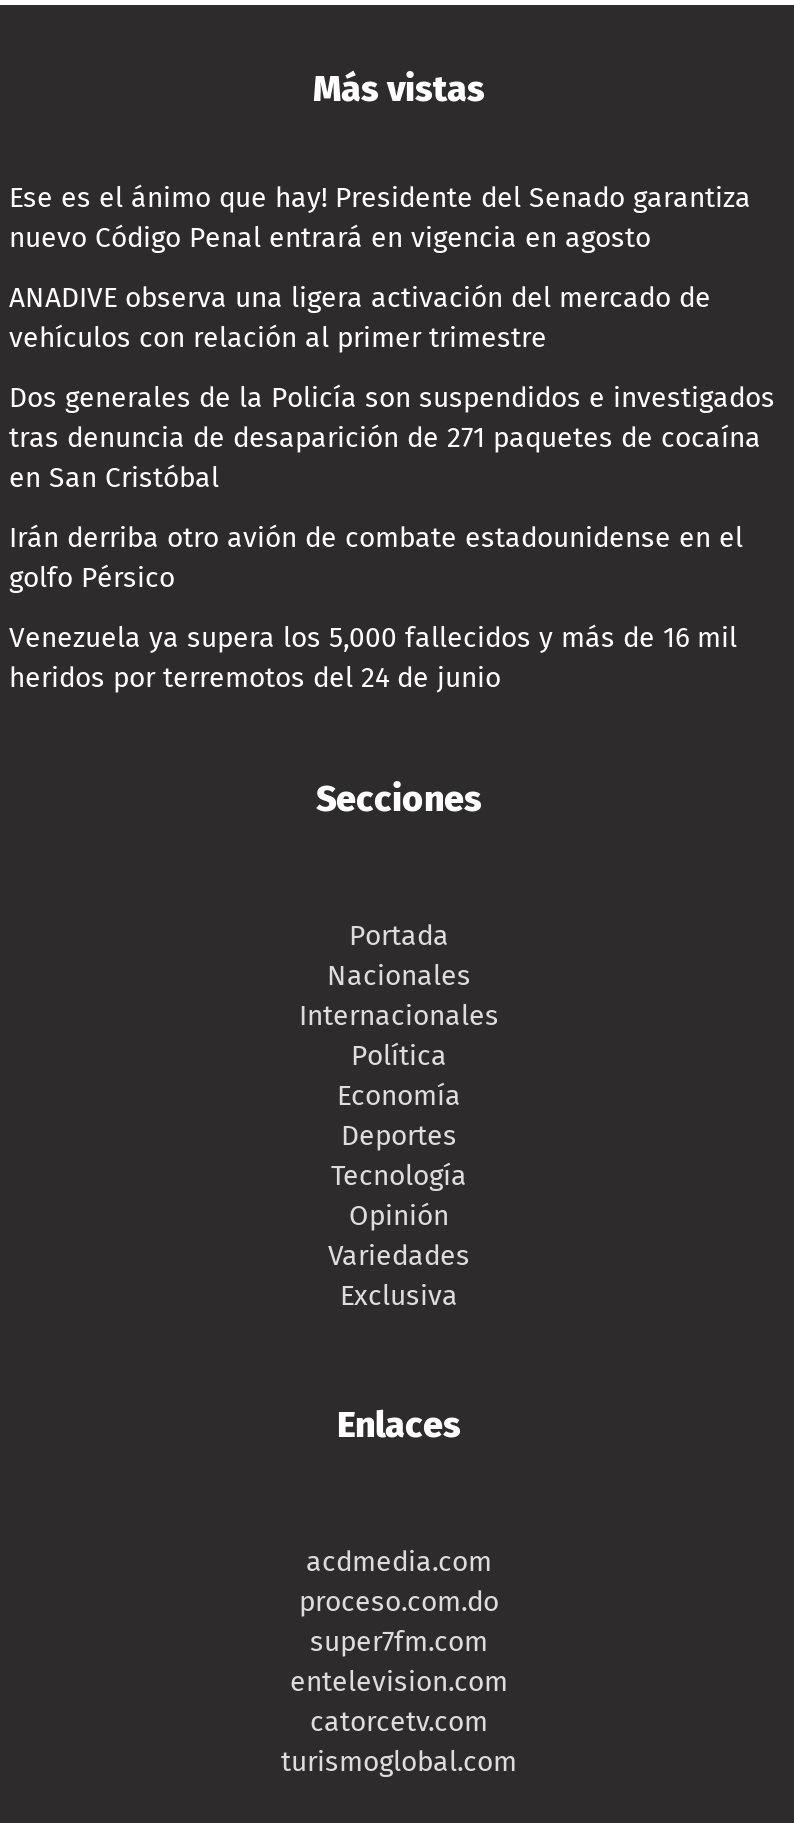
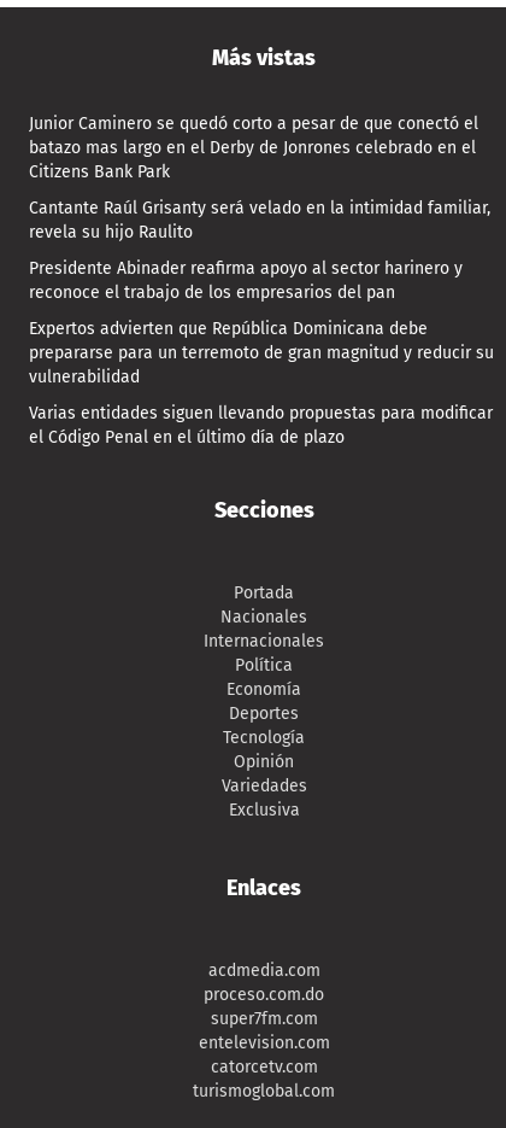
[9,181,751,255] Ese es el ánimo que hay! Presidente del Senado garantiza | nuevo Código Penal entrará en vigencia en agosto -> [29,113,478,182] Junior Caminero se quedó corto a pesar de que conectó el | batazo mas largo en el Derby de Jonrones celebrado en el | Citizens Bank Park
[9,281,711,355] ANADIVE observa una ligera activación del mercado de | vehículos con relación al primer trimestre -> [29,198,490,242] Cantante Raúl Grisanty será velado en la intimidad familiar, | revela su hijo Raulito
[9,381,775,495] Dos generales de la Policía son suspendidos e investigados | tras denuncia de desaparición de 271 paquetes de cocaína | en San Cristóbal -> [29,258,463,303] Presidente Abinader reafirma apoyo al sector harinero y | reconoce el trabajo de los empresarios del pan
[9,521,743,595] Irán derriba otro avión de combate estadounidense en el | golfo Pérsico -> [29,318,494,387] Expertos advierten que República Dominicana debe | prepararse para un terremoto de gran magnitud y reducir su | vulnerabilidad
[9,621,737,695] Venezuela ya supera los 5,000 fallecidos y más de 16 mil | heridos por terremotos del 24 de junio -> [29,403,493,448] Varias entidades siguen llevando propuestas para modificar | el Código Penal en el último día de plazo

